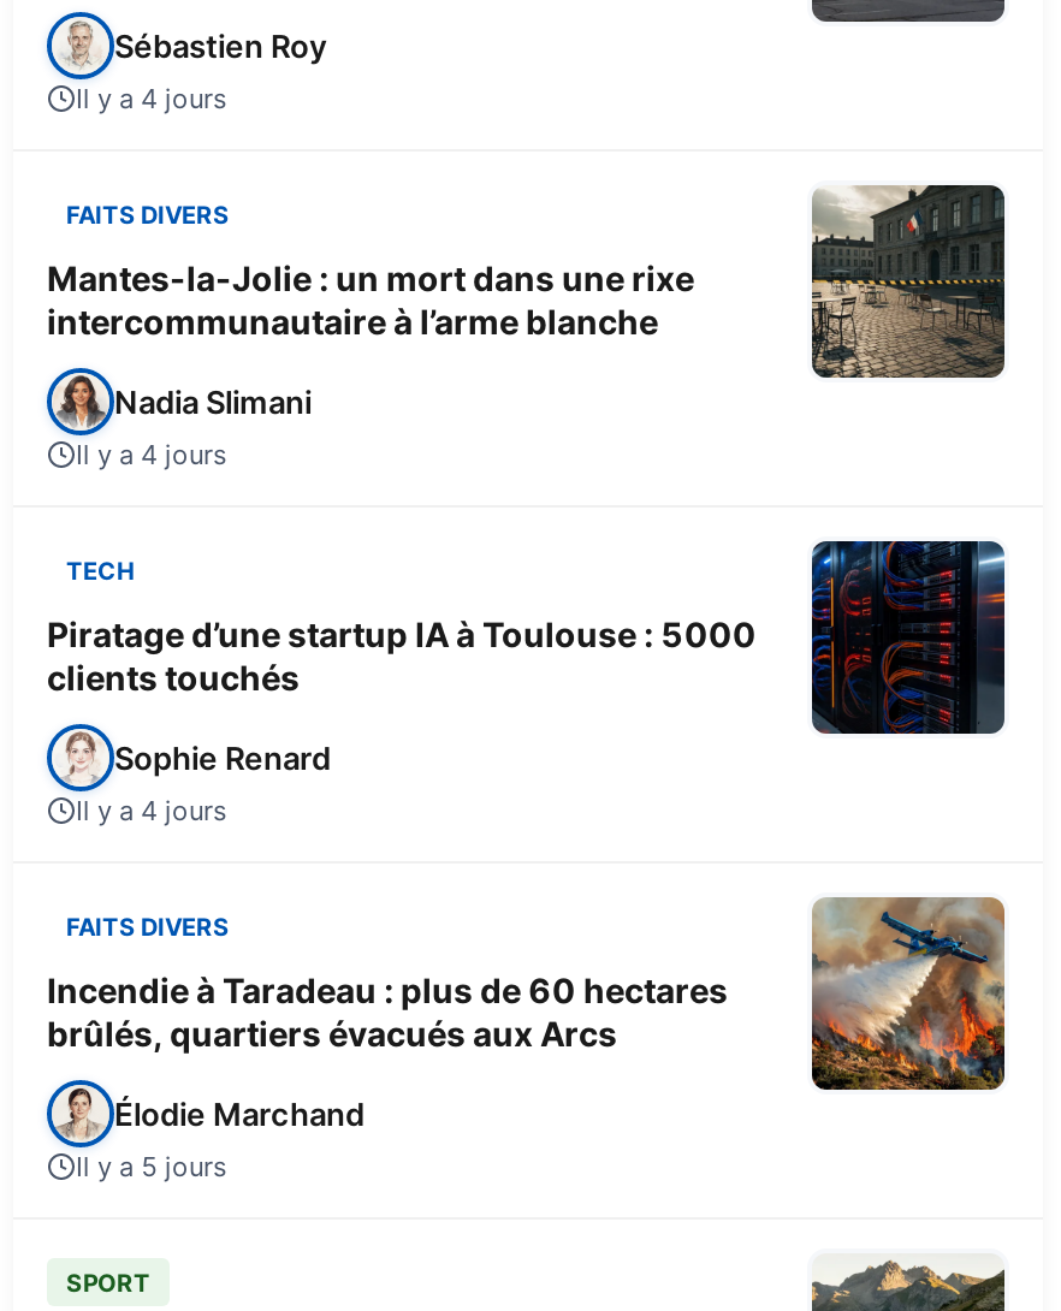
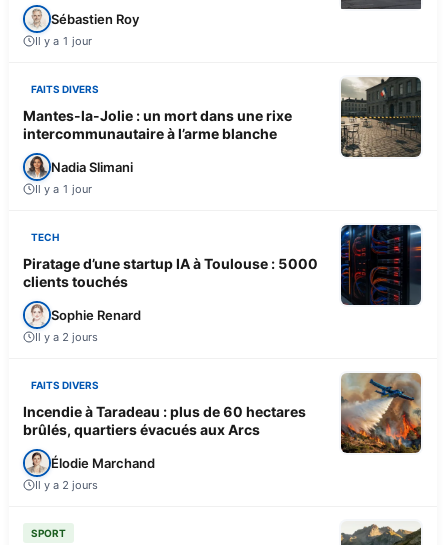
[76,81,227,115] Il y a 4 jours -> [35,34,92,48] Il y a 1 jour
[76,437,227,471] Il y a 4 jours -> [35,182,92,196] Il y a 1 jour
[76,793,227,827] Il y a 4 jours -> [35,330,98,344] Il y a 2 jours
[76,1149,227,1183] Il y a 5 jours -> [35,478,98,492] Il y a 2 jours

